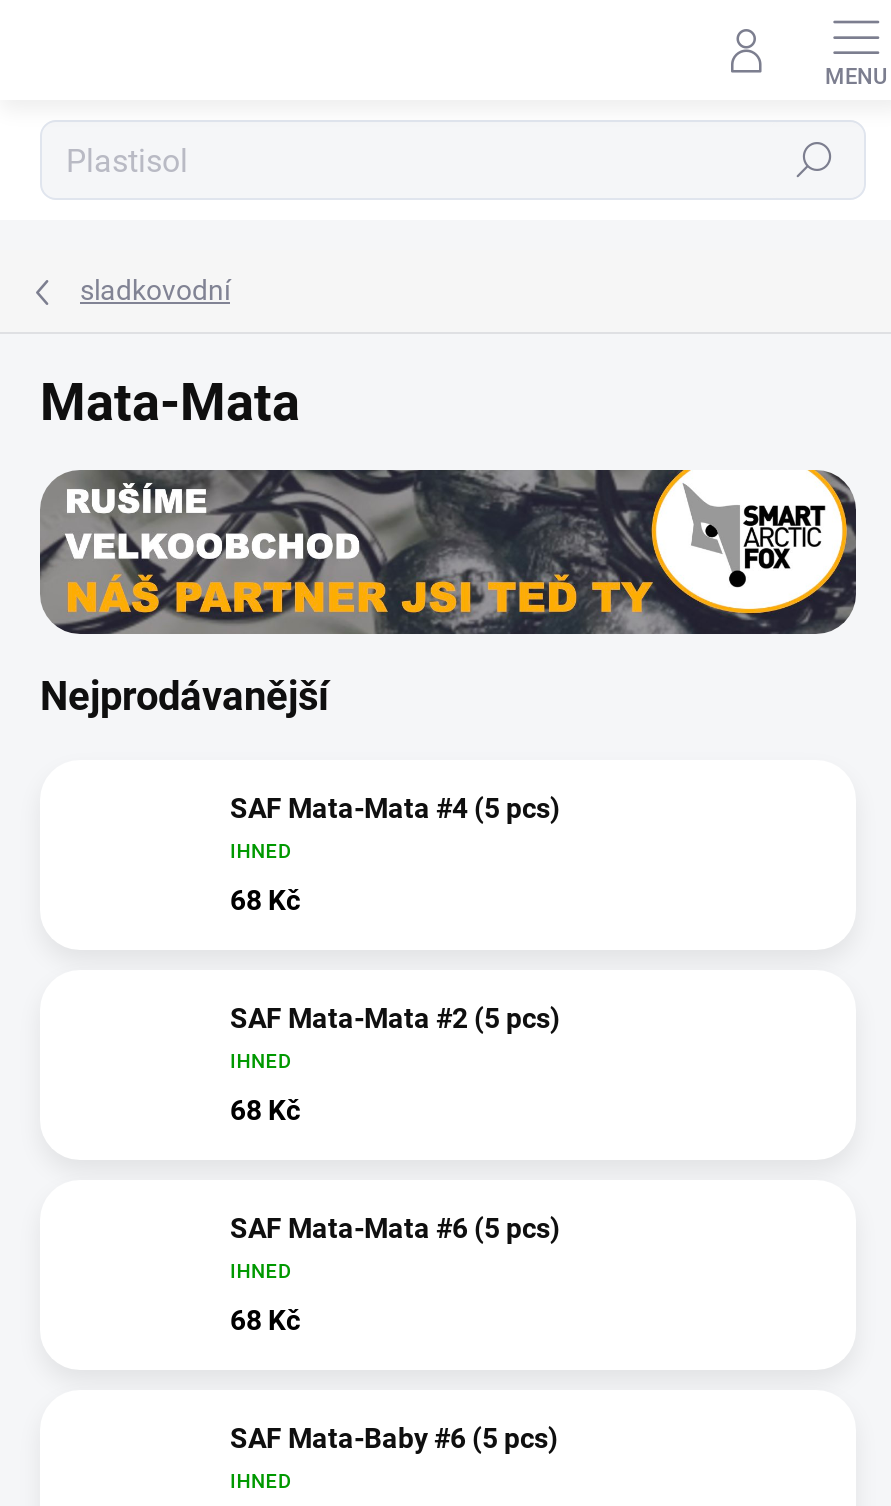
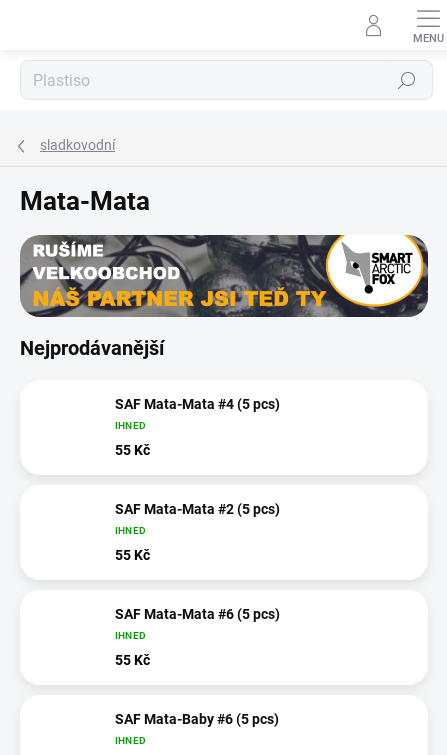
[230,884,300,916] 68 Kč -> [115,442,150,458] 55 Kč
[230,1094,300,1126] 68 Kč -> [115,547,150,563] 55 Kč
[230,1304,300,1336] 68 Kč -> [115,652,150,668] 55 Kč

